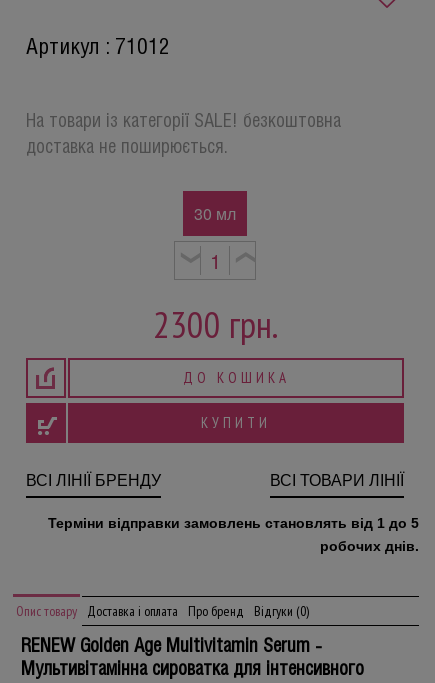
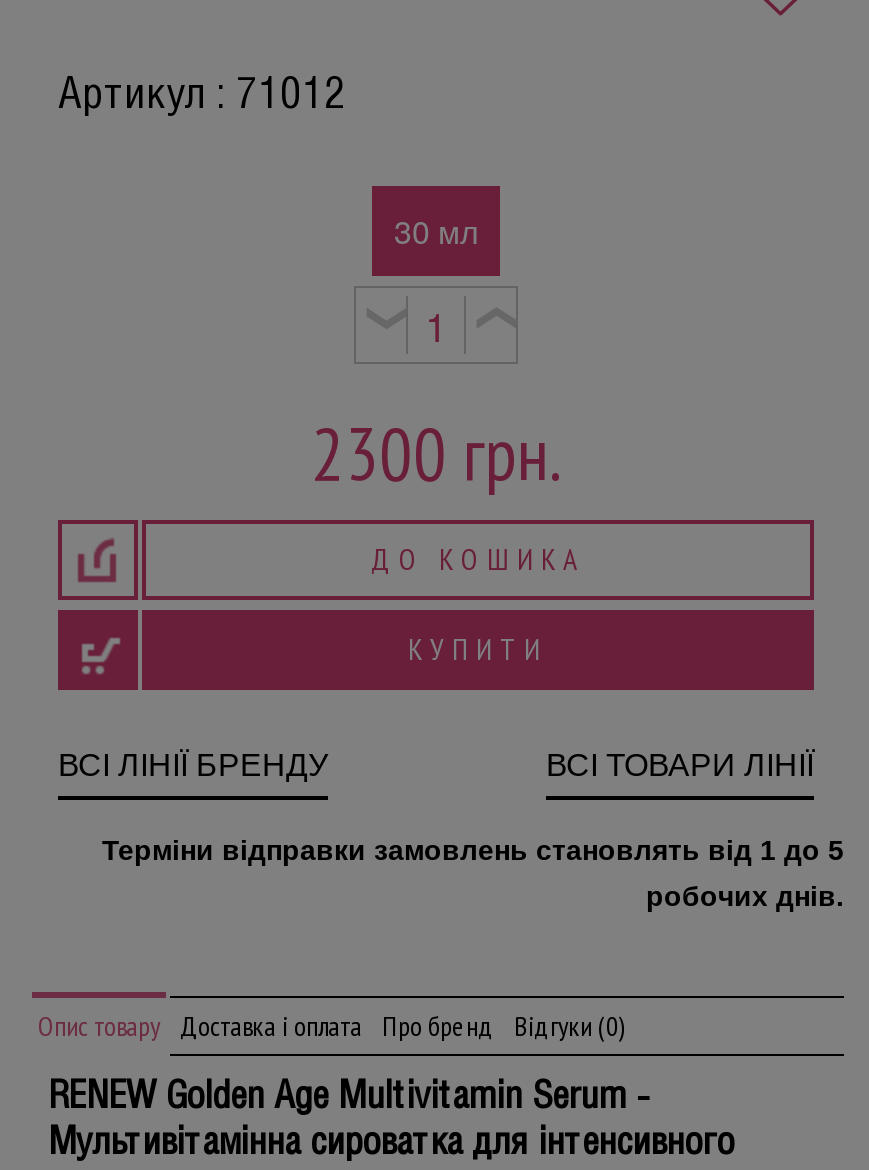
[26,113,341,157] На товари із категорії SALE! безкоштовна | доставка не поширюється. -> none

